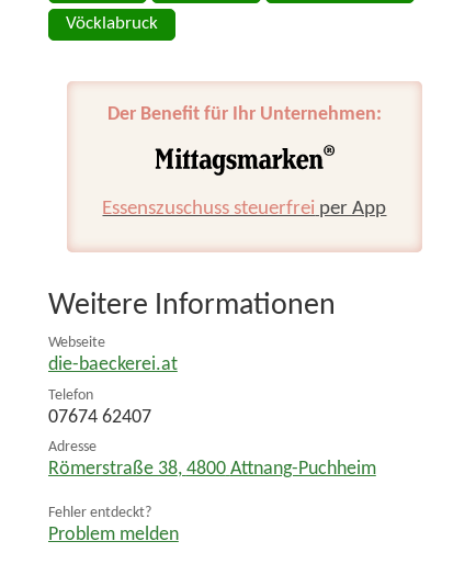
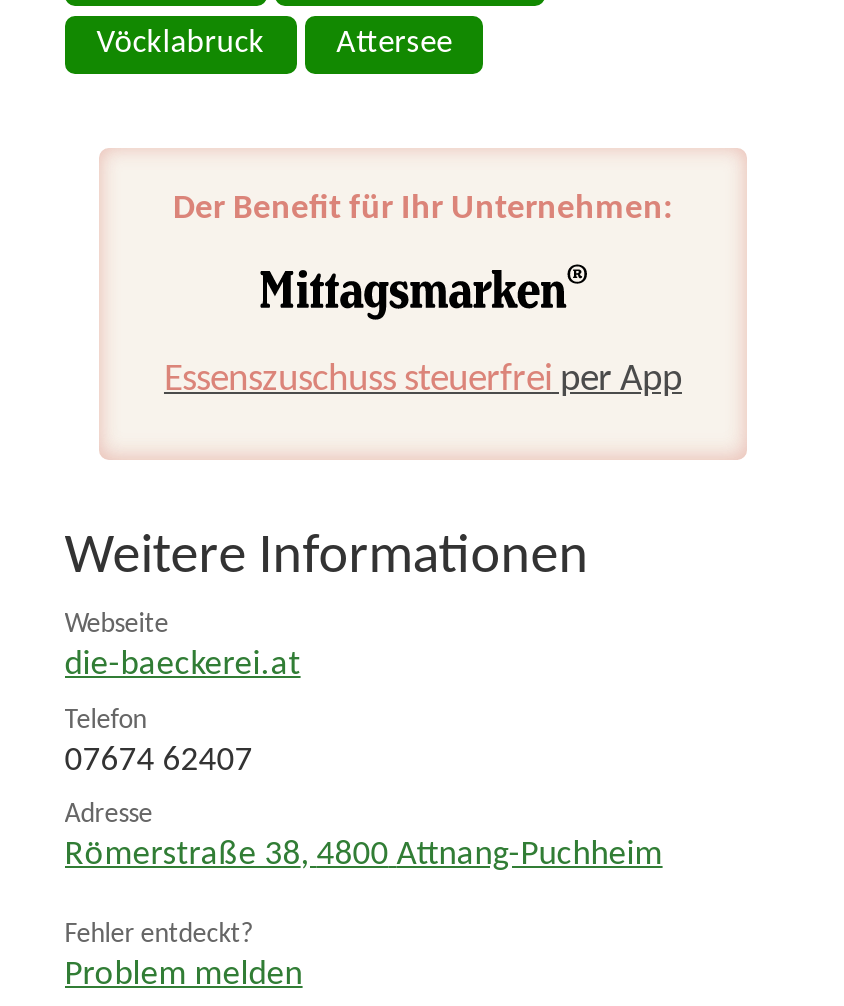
none -> [336,28,452,60] Attersee

